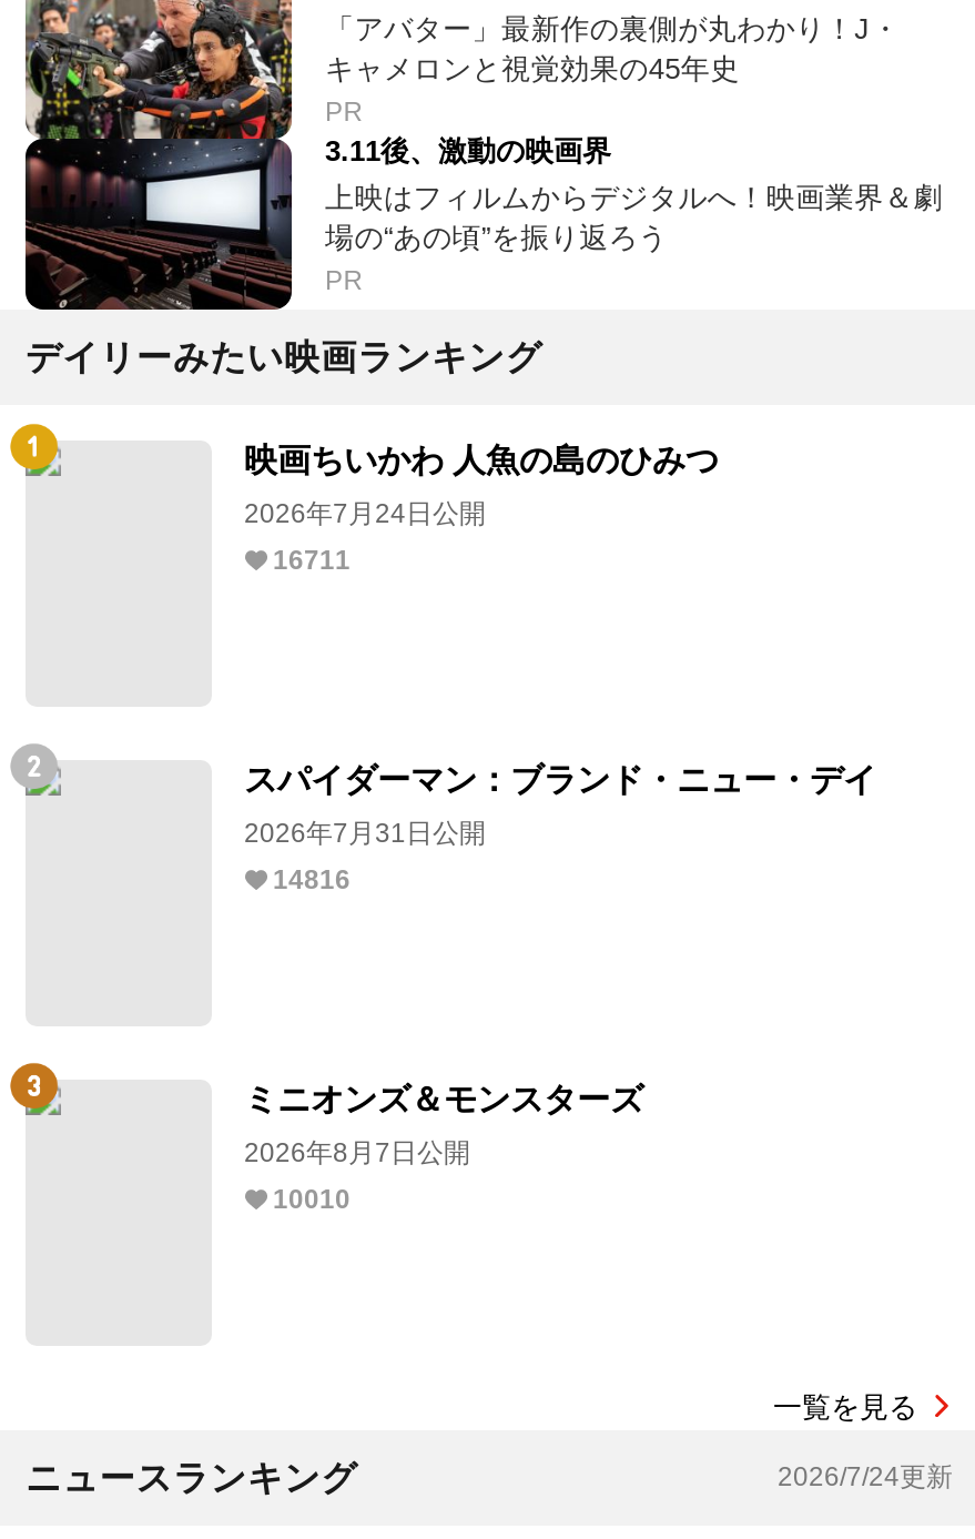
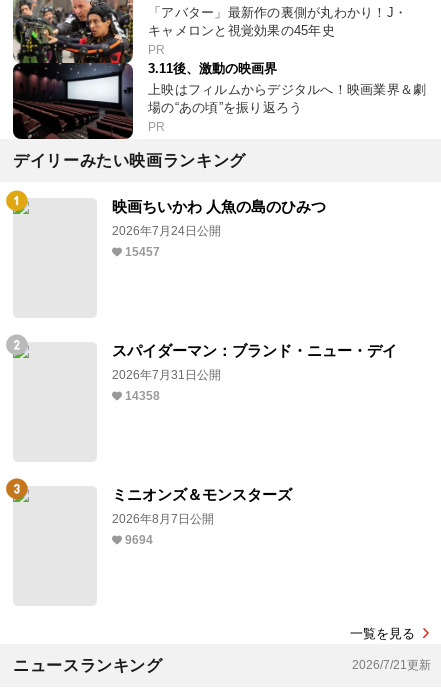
[273,545,351,576] 16711 -> [124,245,159,259] 15457
[273,864,351,895] 14816 -> [124,389,159,403] 14358
[273,1184,351,1215] 10010 -> [124,533,152,547] 9694
[778,1461,953,1492] 2026/7/24更新 -> [352,658,431,672] 2026/7/21更新

